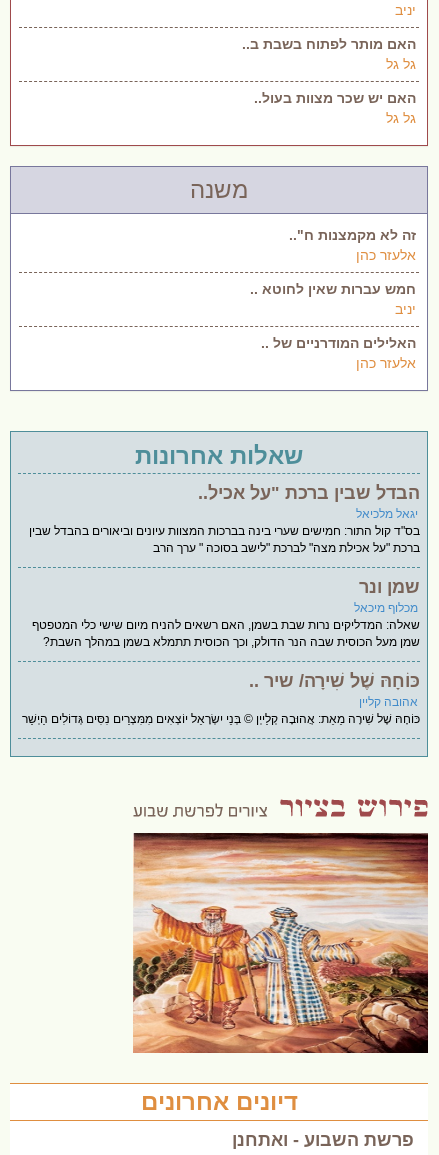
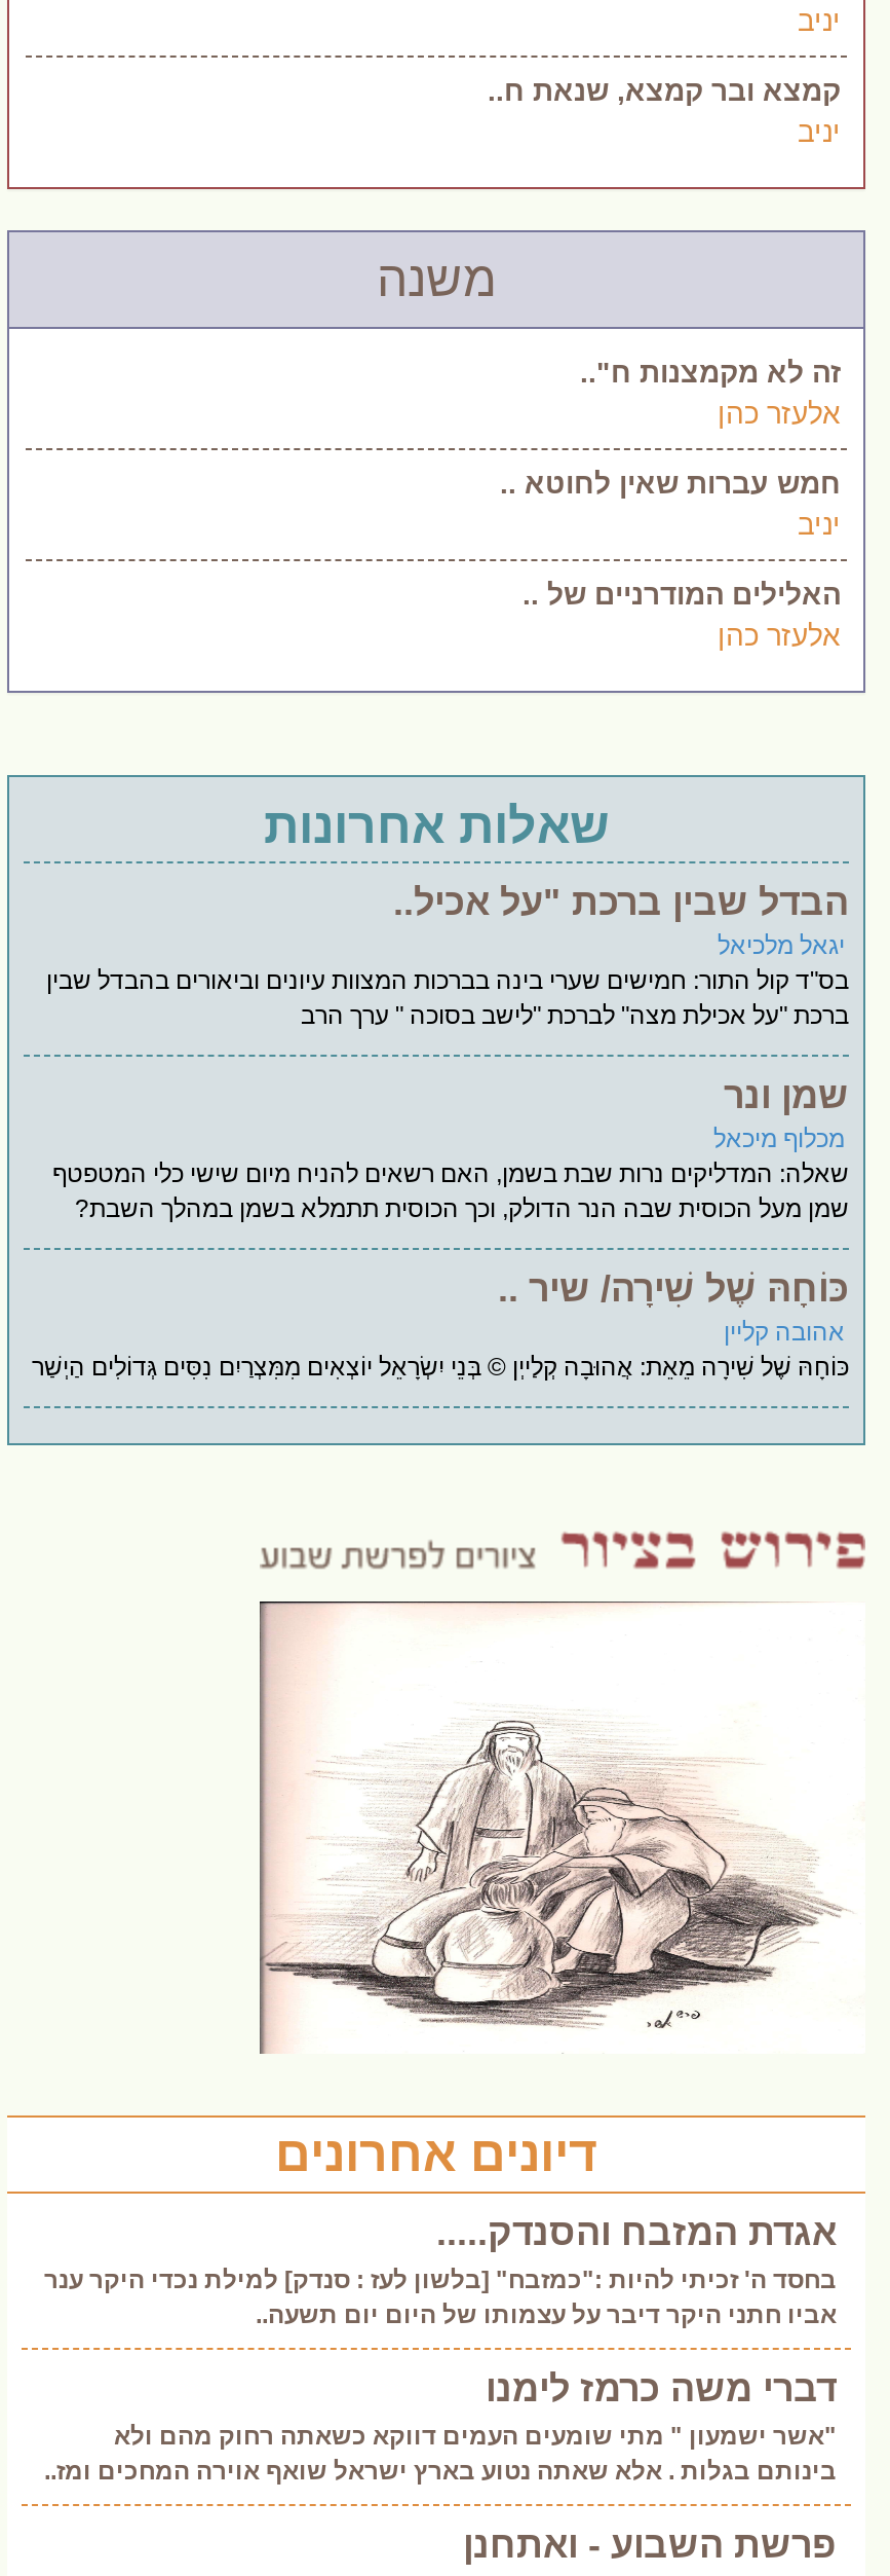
[242,36,416,126] האם מותר לפתוח בשבת ב.. | גל גל | האם יש שכר מצוות בעול.. | גל גל -> [488,74,841,148] קמצא ובר קמצא, שנאת ח.. | יניב
moved [22,176,420,1115] -> [32,251,849,2182]: משנה | זה לא מקמצנות ח".. | אלעזר כהן | ... | כּוֹחָהּ שֶׁל שִׁירָה מֵאֵת: אֲהוּבָה קְלַייְן © בְּנֵי יִשְׂרָאֵל יוֹצְאִים מִמִּצְרַיִם נִסִּים גְּדוֹלִים הַיְשַׁר | דיונים אחרונים
[132,832,429,1054] [image] -> [258,1599,867,2056] [image]
none -> [44,2213,837,2486] אגדת המזבח והסנדק..... | בחסד ה' זכיתי להיות :"כמזבח" [בלשון לעז : סנדק] למילת נכדי היקר ענר | אביו חתני היקר דיבר על עצמותו של היום יום תשעה.. | דברי משה כרמז לימנו | "אשר ישמעון " מתי שומעים העמים דווקא כשאתה רחוק מהם ולא | בינותם בגלות . אלא שאתה נטוע בארץ ישראל שואף אוירה המחכים ומז..

